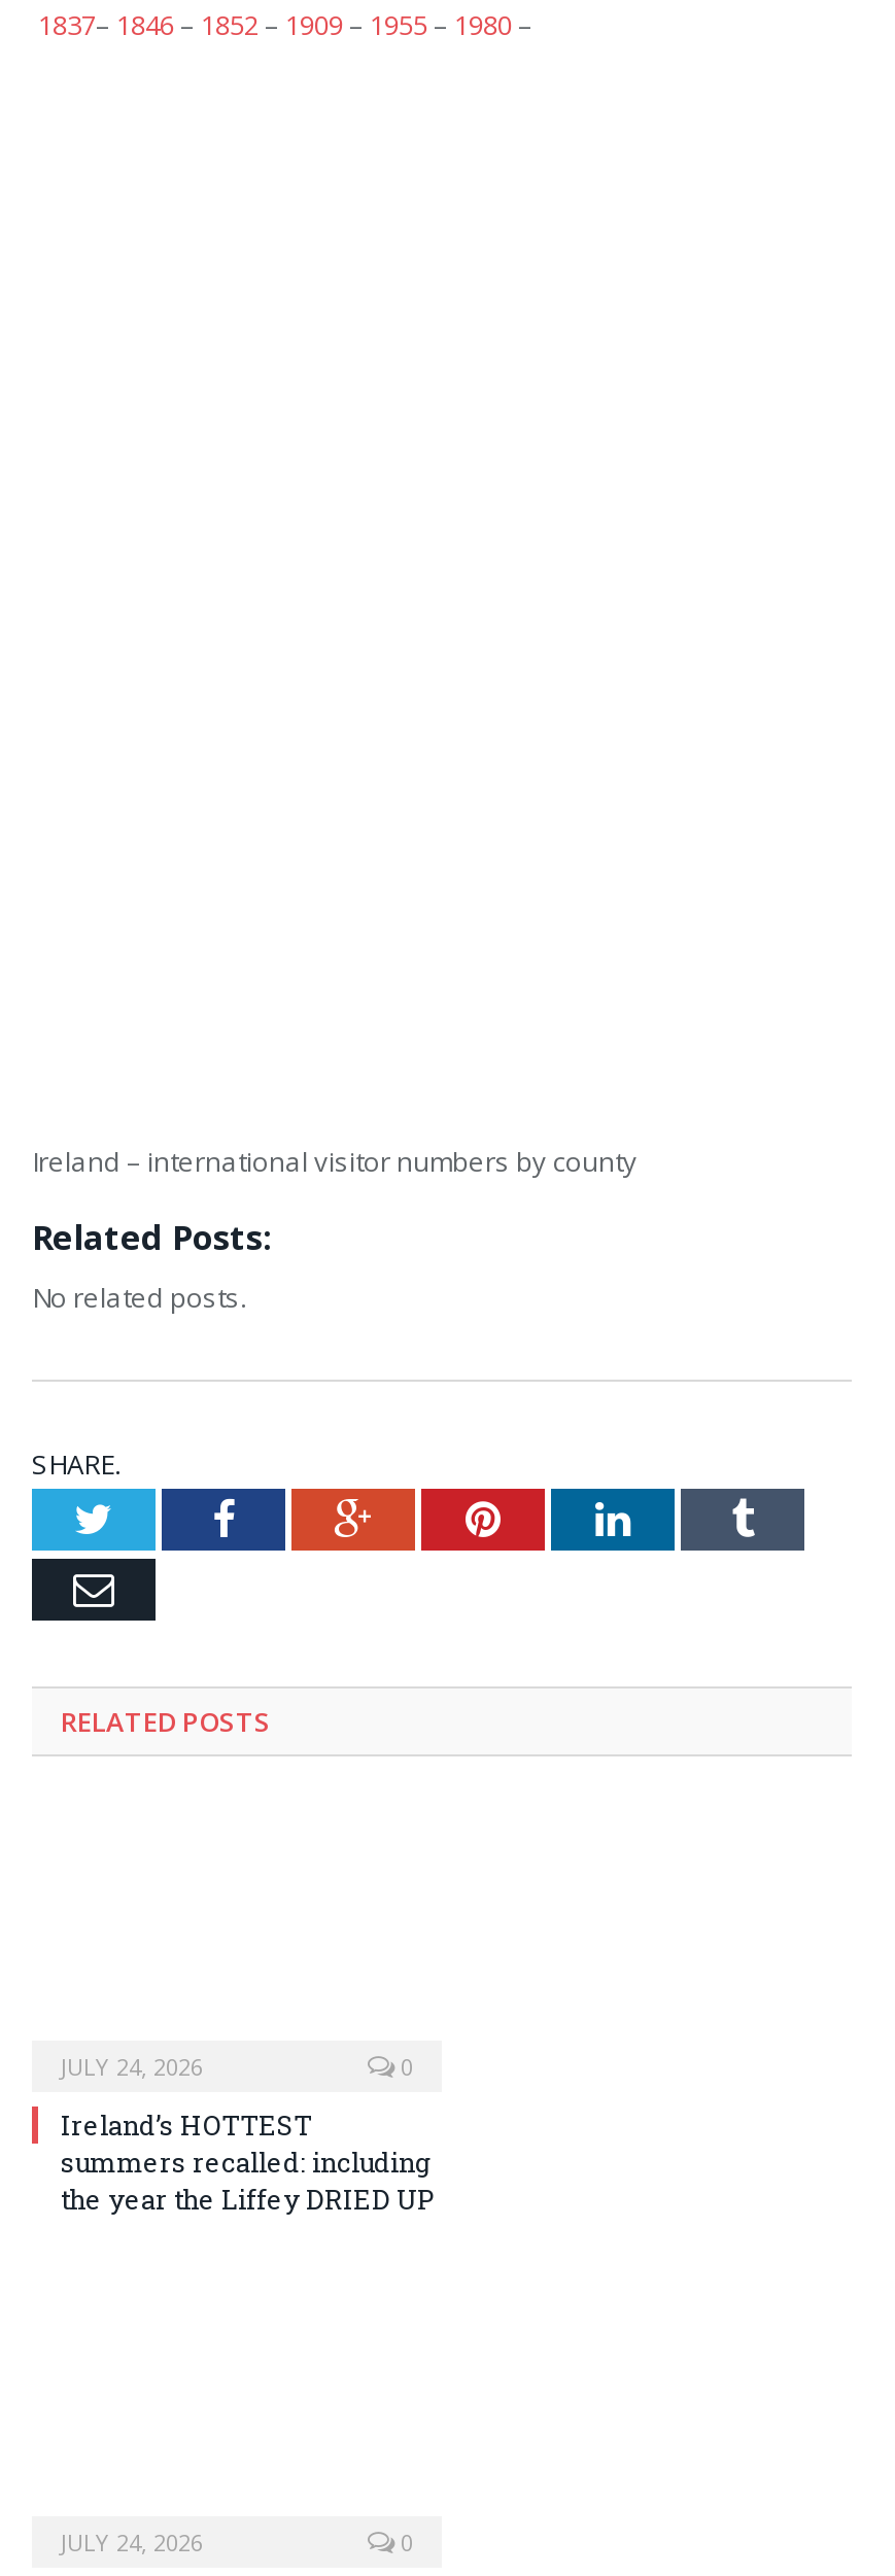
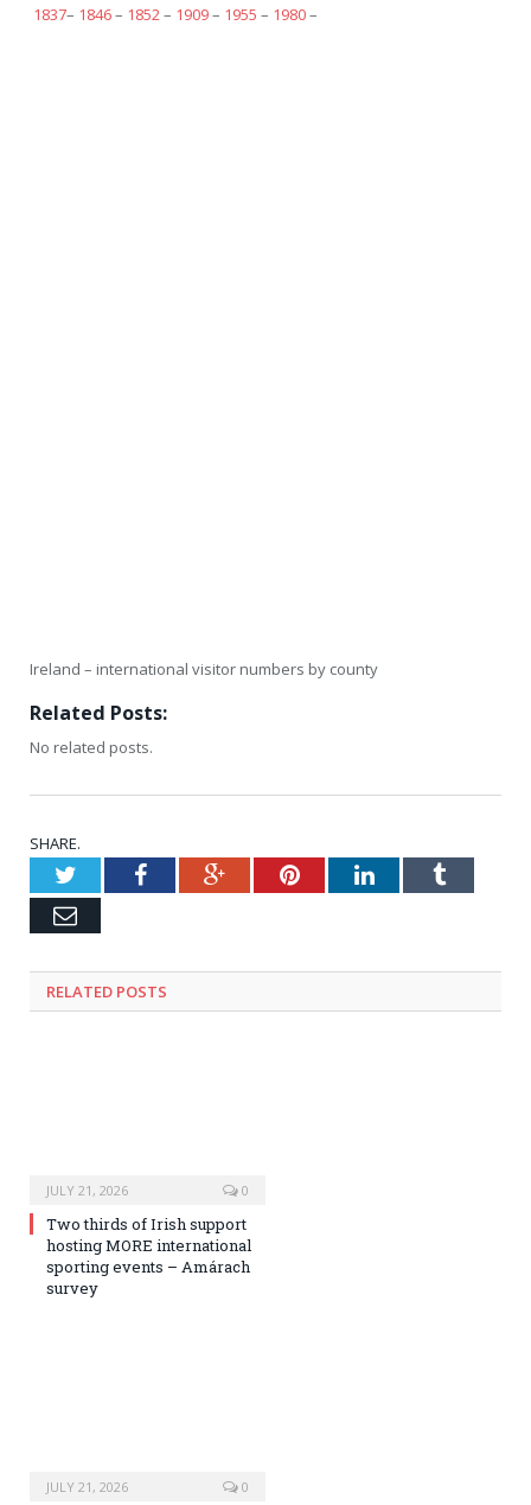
[61,2052,203,2082] JULY 24, 2026 -> [46,1182,128,1199] JULY 21, 2026
[61,2107,436,2218] Ireland’s HOTTEST | summers recalled: including | the year the Liffey DRIED UP -> [46,1214,251,1299] Two thirds of Irish support | hosting MORE international | sporting events – Amárach | survey
[61,2527,203,2558] JULY 24, 2026 -> [46,1477,128,1495] JULY 21, 2026

